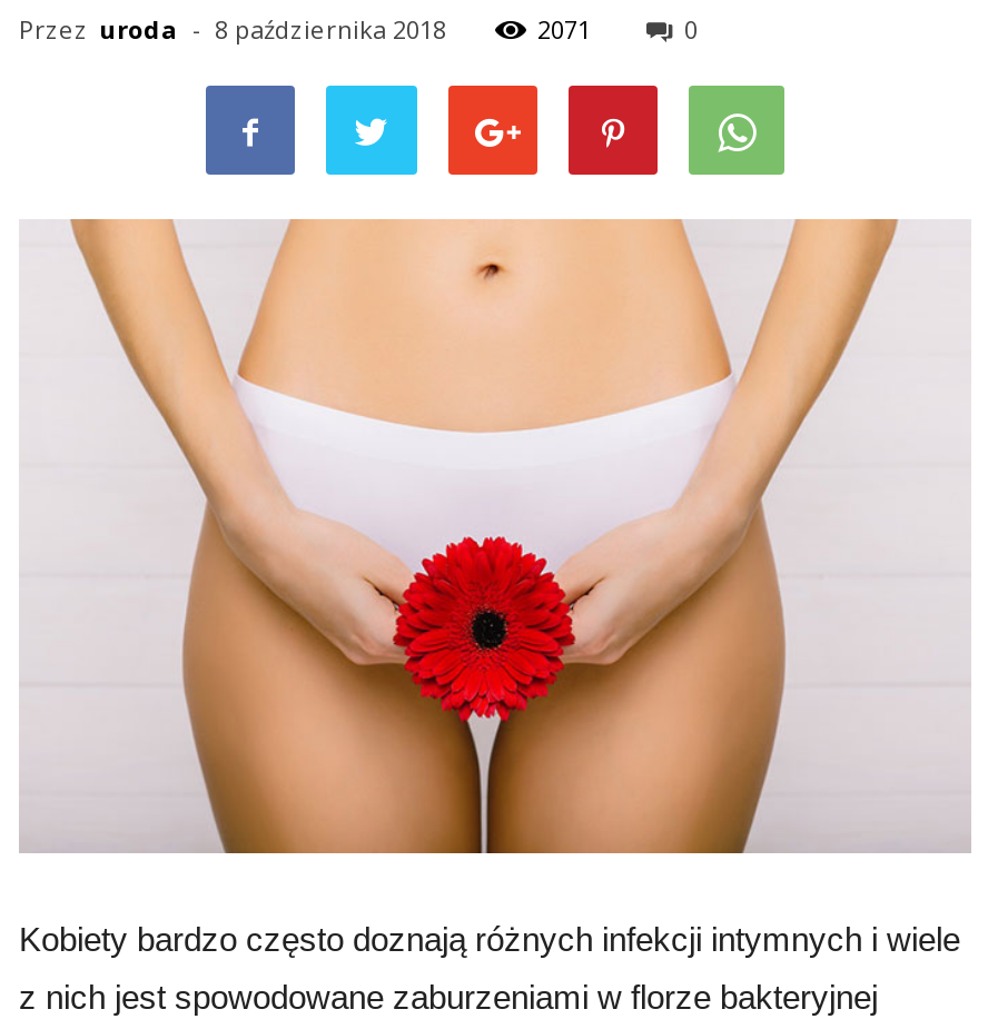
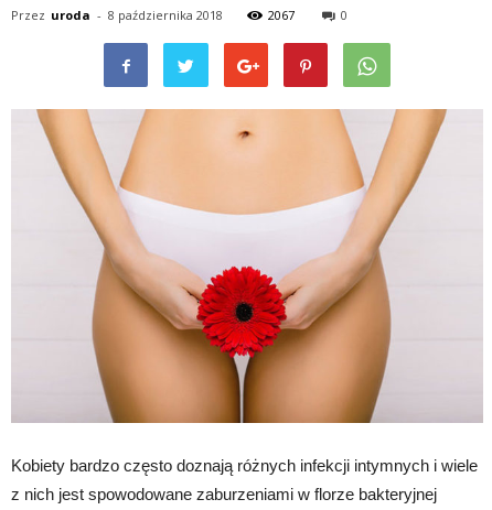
[537,12,591,46] 2071 -> [268,7,295,23] 2067

